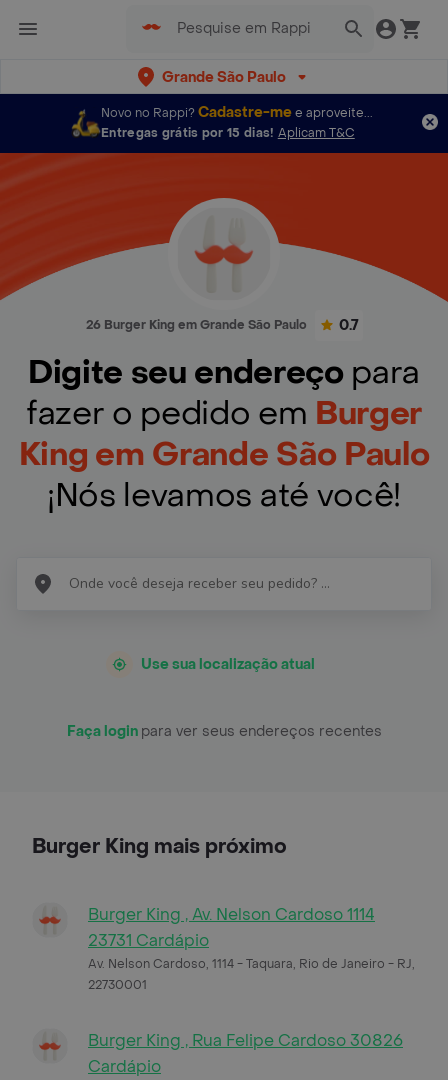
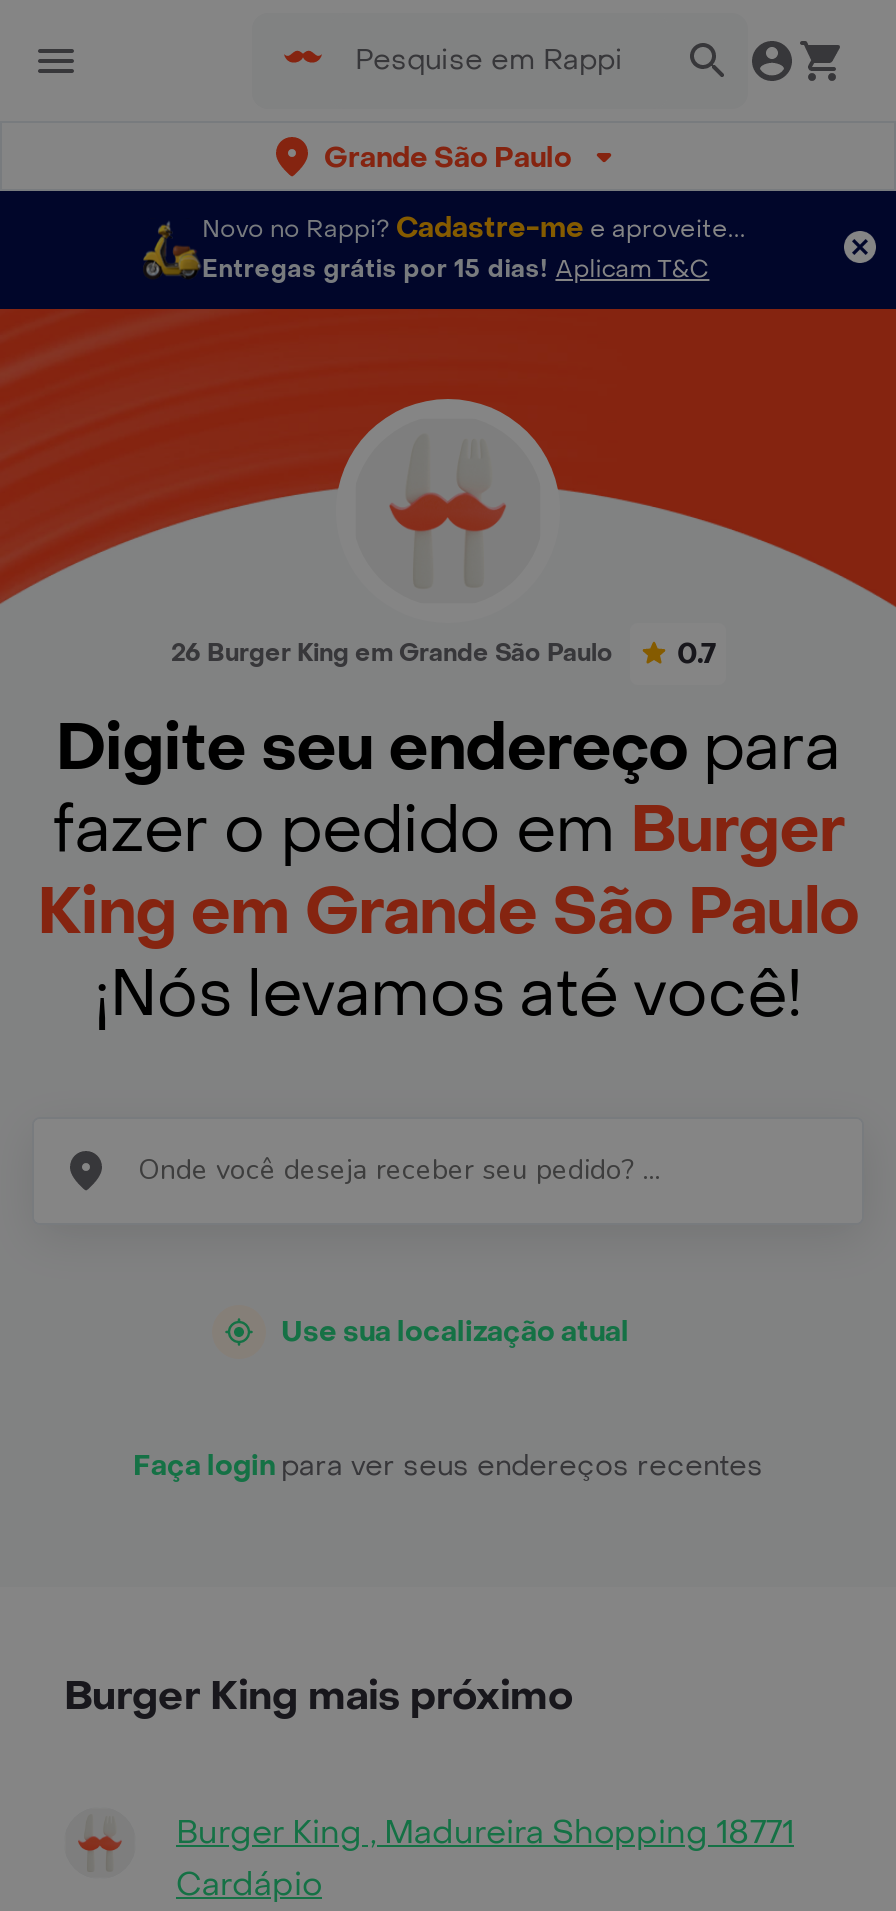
[88,904,415,1051] Burger King , Av. Nelson Cardoso 1114 | 23731 Cardápio | Av. Nelson Cardoso, 1114 - Taquara, Rio de Janeiro - RJ, | 22730001 | Burger King , Rua Felipe Cardoso 30826 -> [176,1811,794,1853] Burger King , Madureira Shopping 18771

